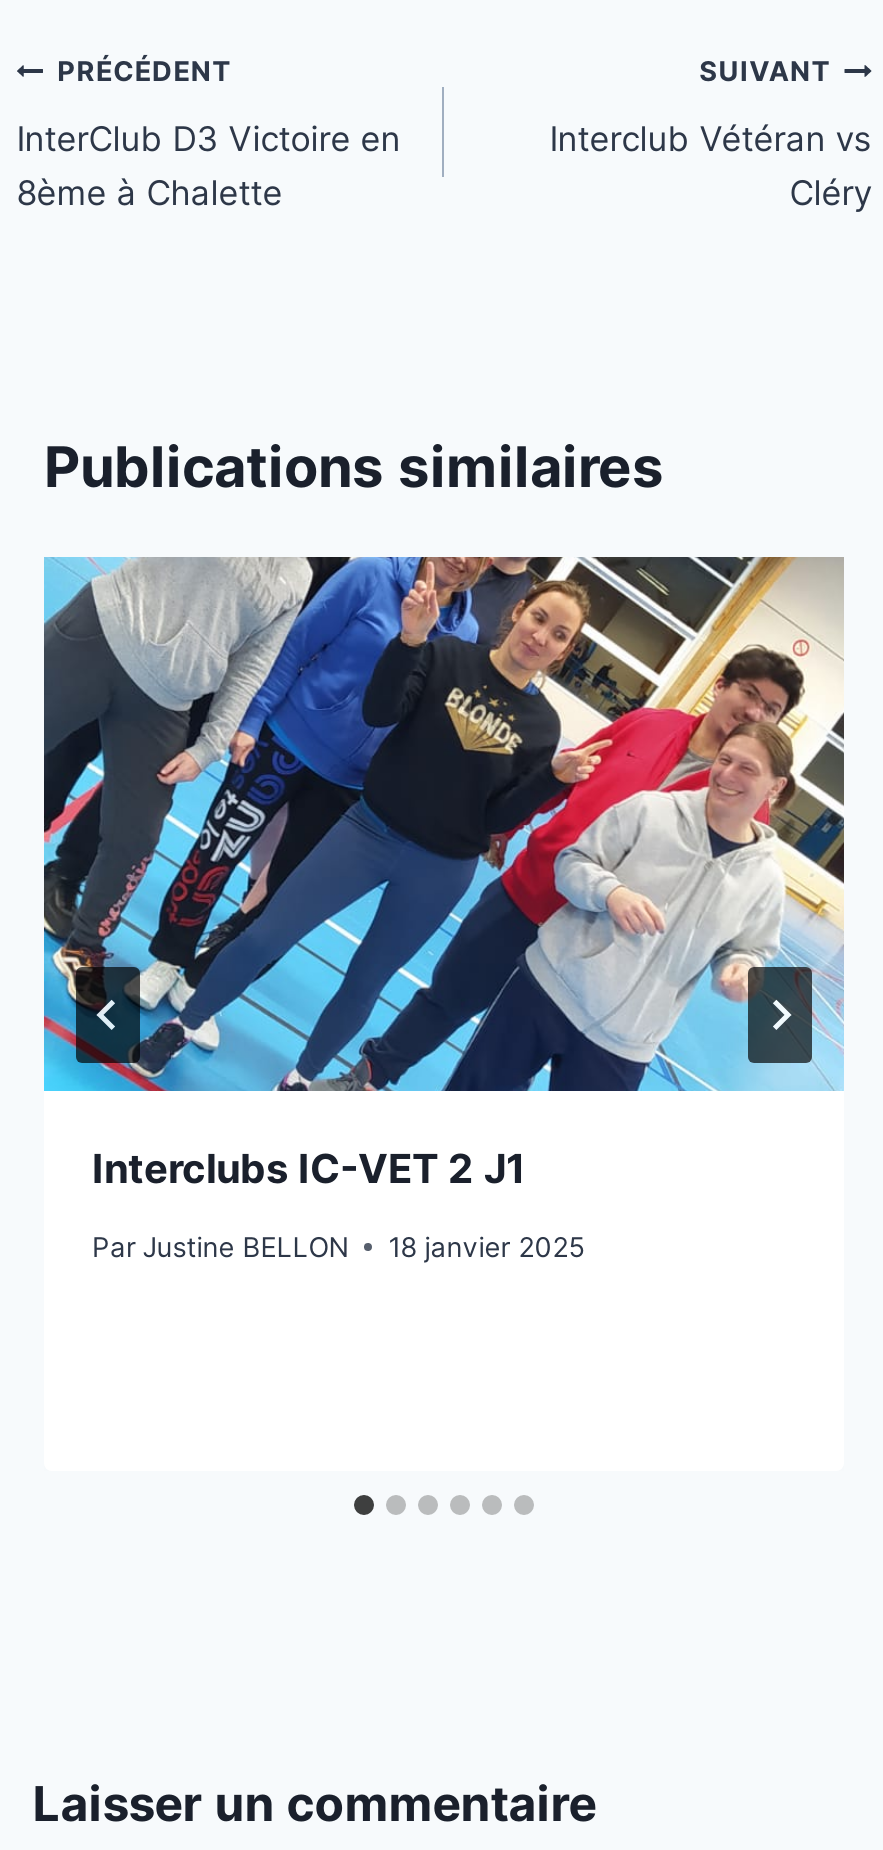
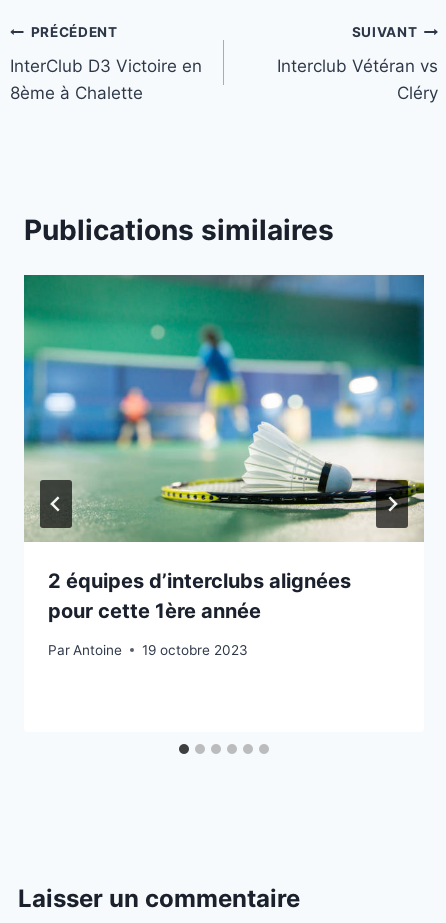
[42,555,846,1193] [image] | Interclubs IC-VET 2 J1 -> [23,274,425,623] [image] | 2 équipes d’interclubs alignées | pour cette 1ère année
[92,1230,584,1262] Par Justine BELLON | 18 janvier 2025 -> [48,642,248,658] Par Antoine | 19 octobre 2023

